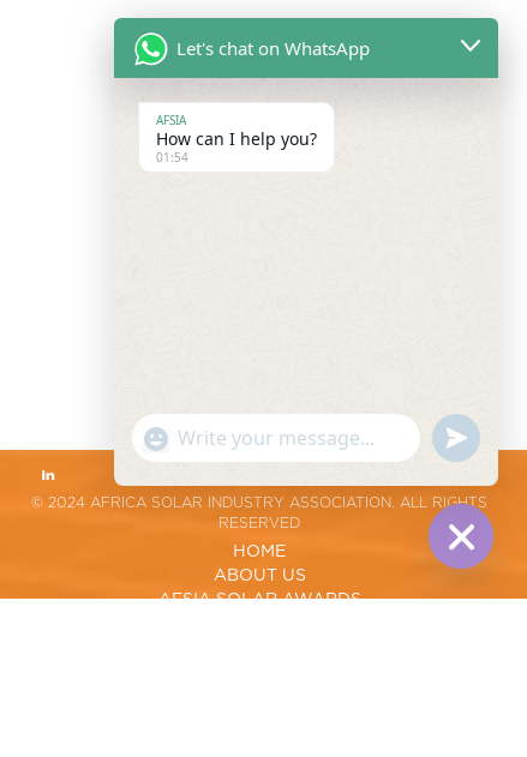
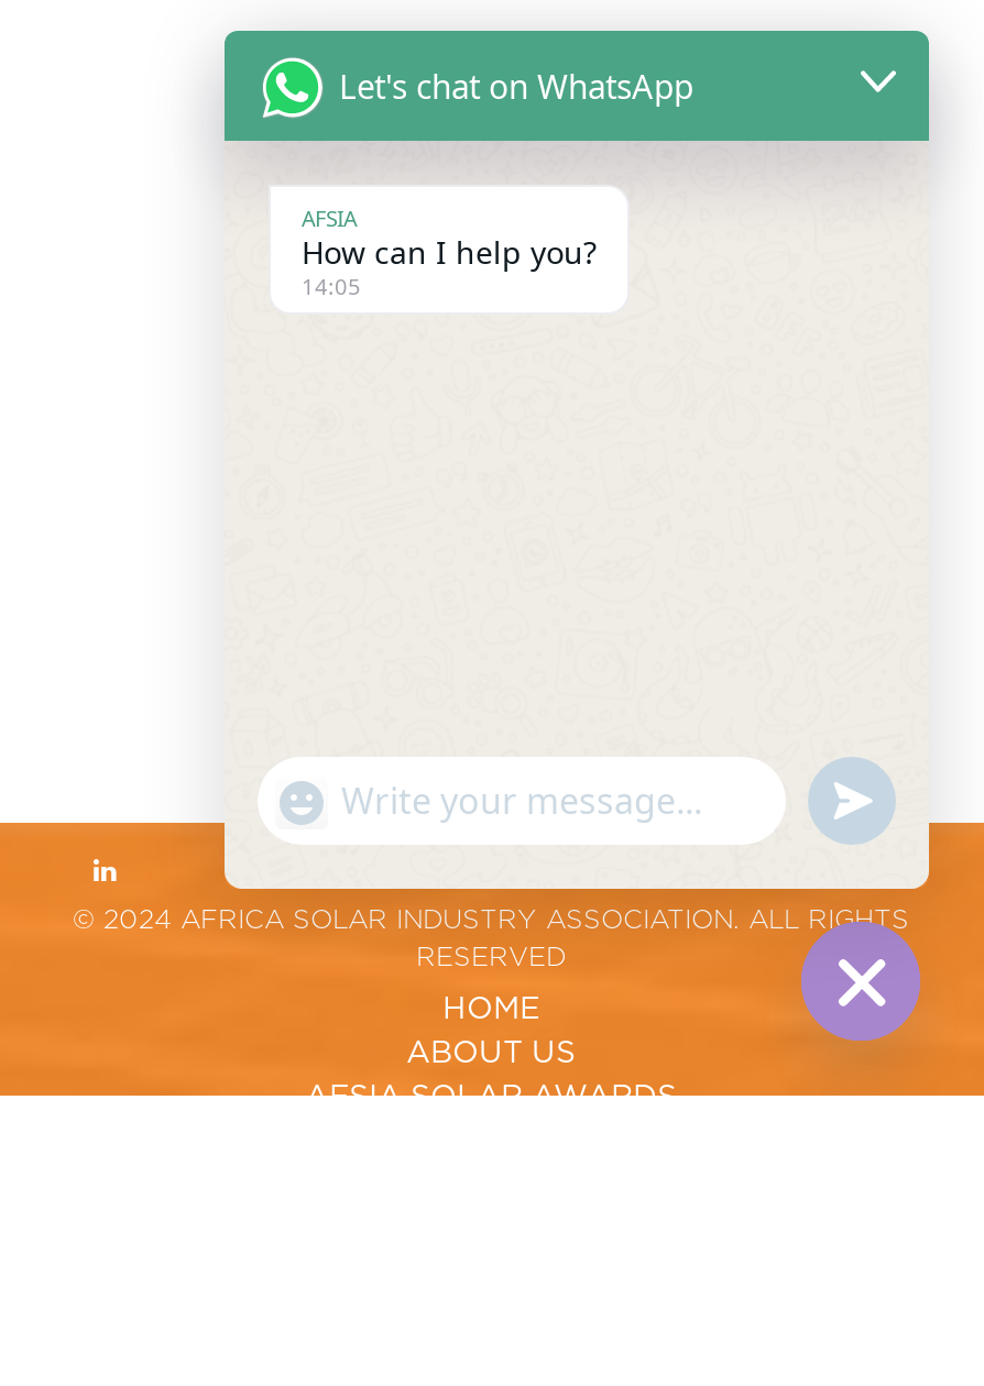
[156,149,188,166] 01:54 -> [302,271,361,301] 14:05

